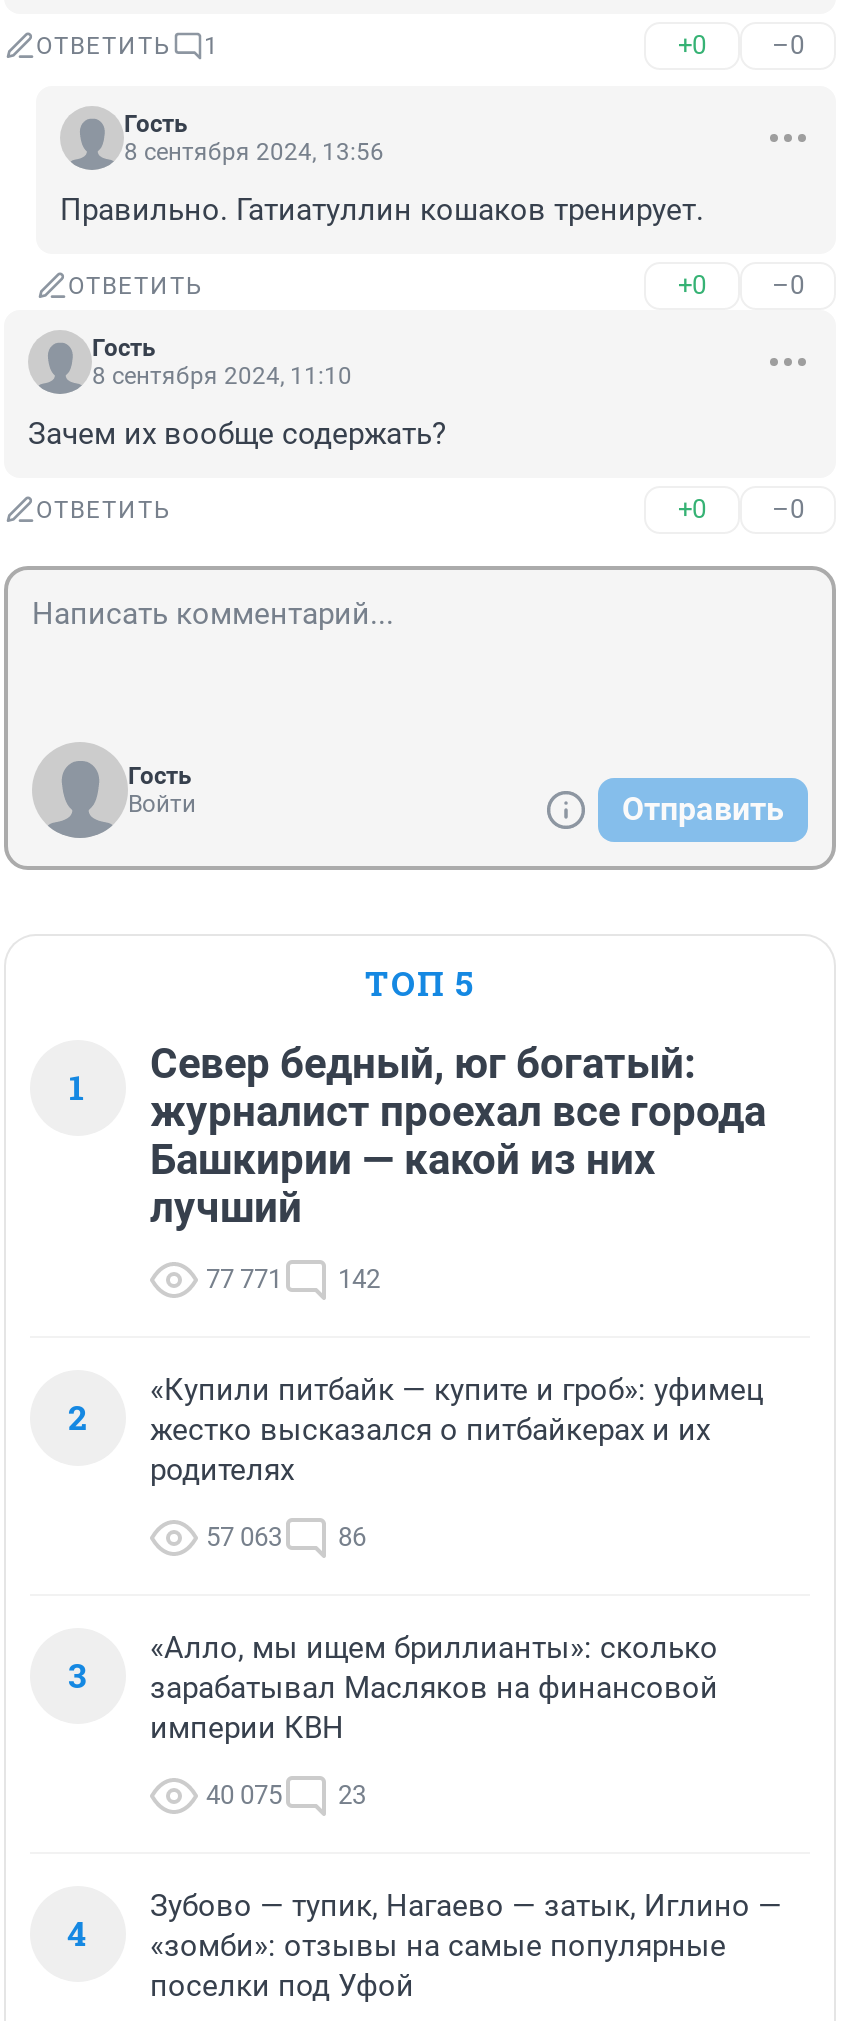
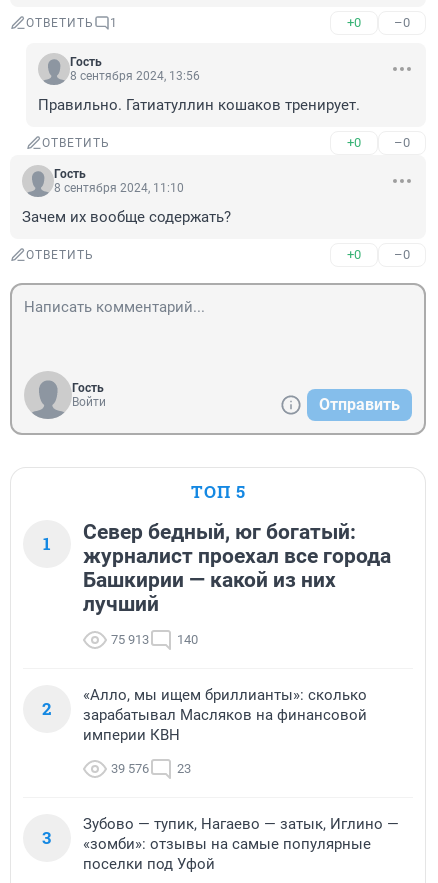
[206,1264,282,1294] 77 771 -> [111,632,149,647] 75 913
[338,1264,380,1294] 142 -> [177,632,198,647] 140
[68,1372,764,1698] «Купили питбайк — купите и гроб»: уфимец | жестко высказался о питбайкерах и их | родителях | 57 063 | 86 | 3 -> none
[206,1780,366,1810] 40 075 23 -> [111,761,191,776] 39 576 23
[67,1910,726,1964] 4 «зомби»: отзывы на самые популярные -> [42,826,371,853] 3 «зомби»: отзывы на самые популярные

